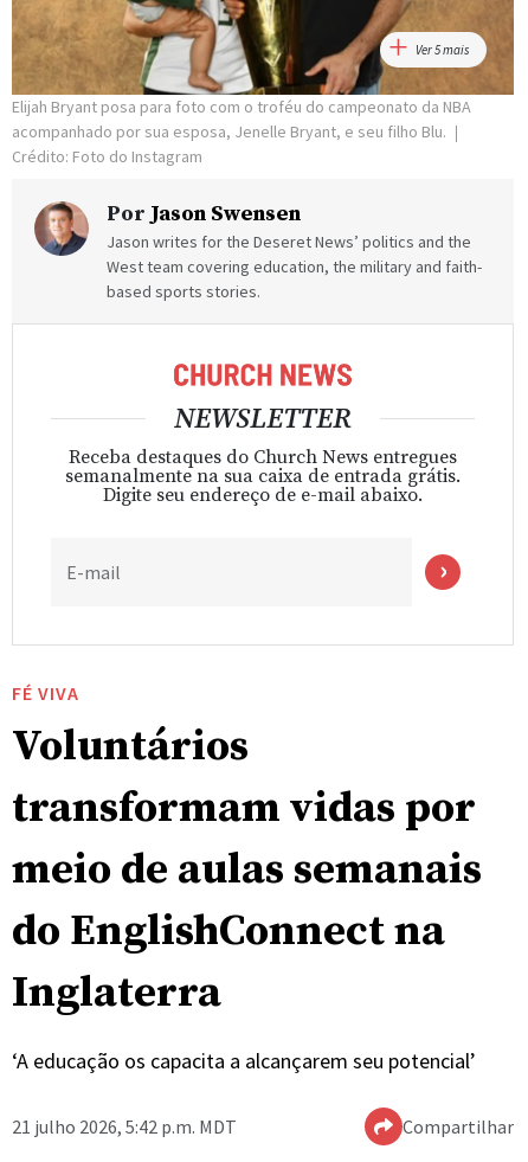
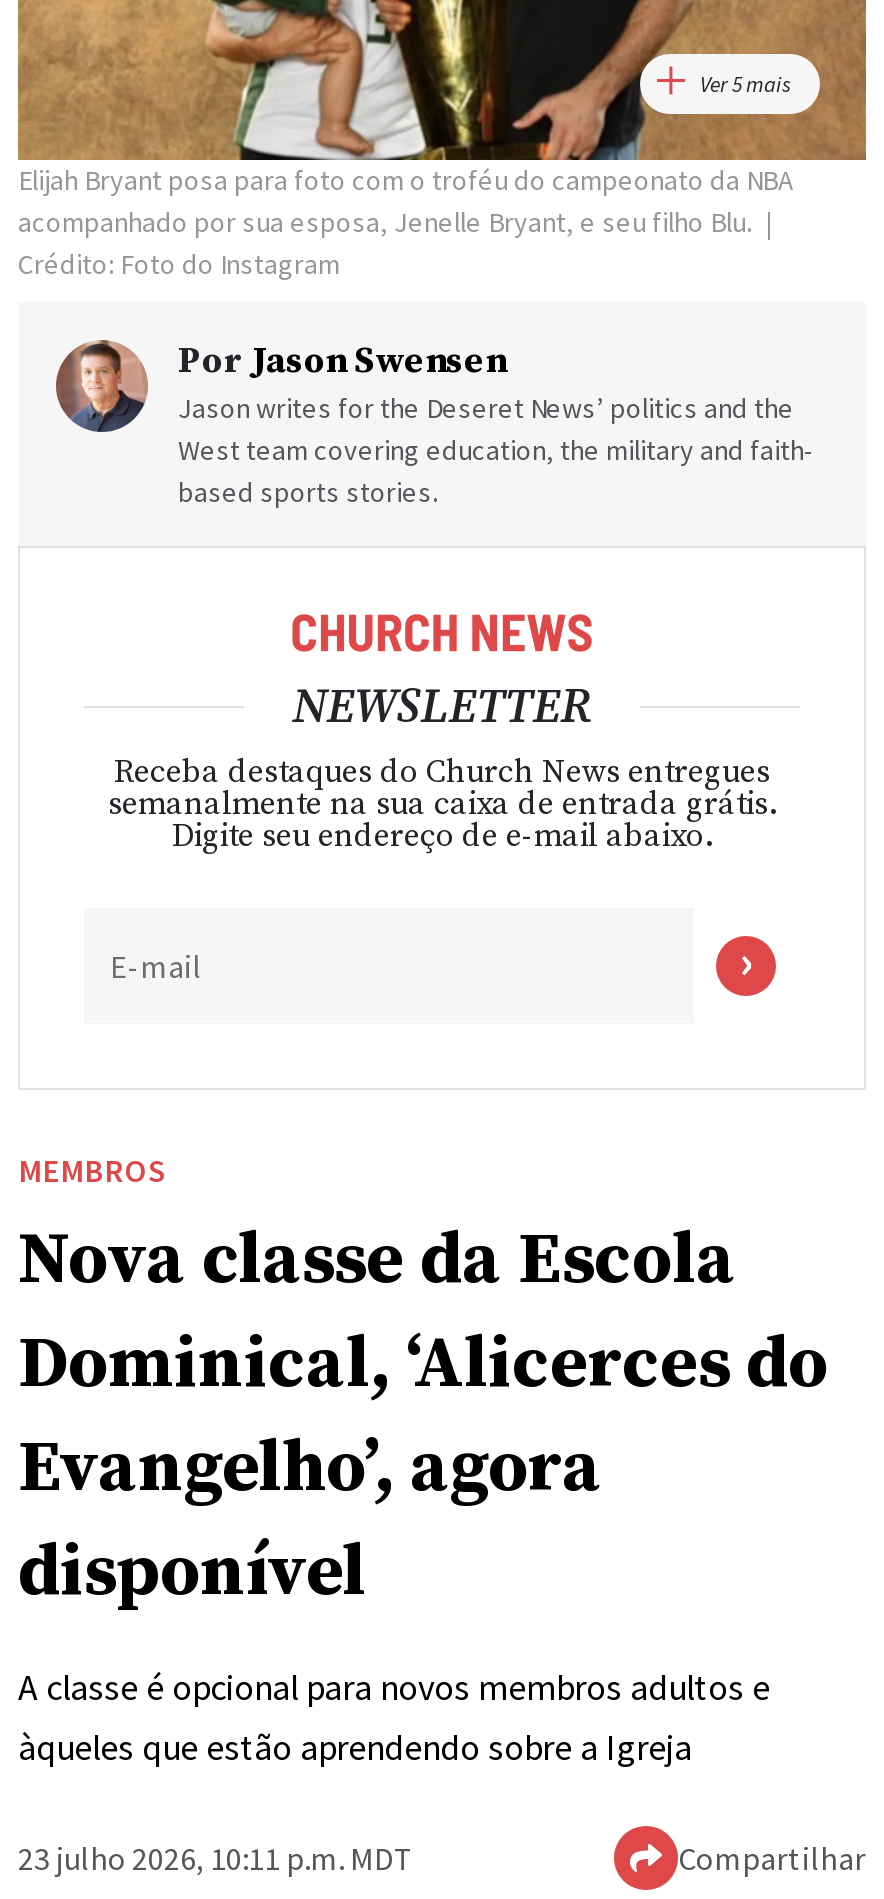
[12,681,482,1019] FÉ VIVA | Voluntários | transformam vidas por | meio de aulas semanais | do EnglishConnect na | Inglaterra -> [18,1149,828,1617] MEMBROS | Nova classe da Escola | Dominical, ‘Alicerces do | Evangelho’, agora | disponível
[12,1047,476,1074] ‘A educação os capacita a alcançarem seu potencial’ -> [18,1663,770,1769] A classe é opcional para novos membros adultos e | àqueles que estão aprendendo sobre a Igreja
[12,1114,237,1138] 21 julho 2026, 5:42 p.m. MDT -> [18,1837,414,1877] 23 julho 2026, 10:11 p.m. MDT

